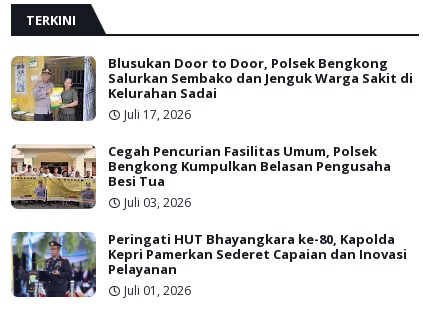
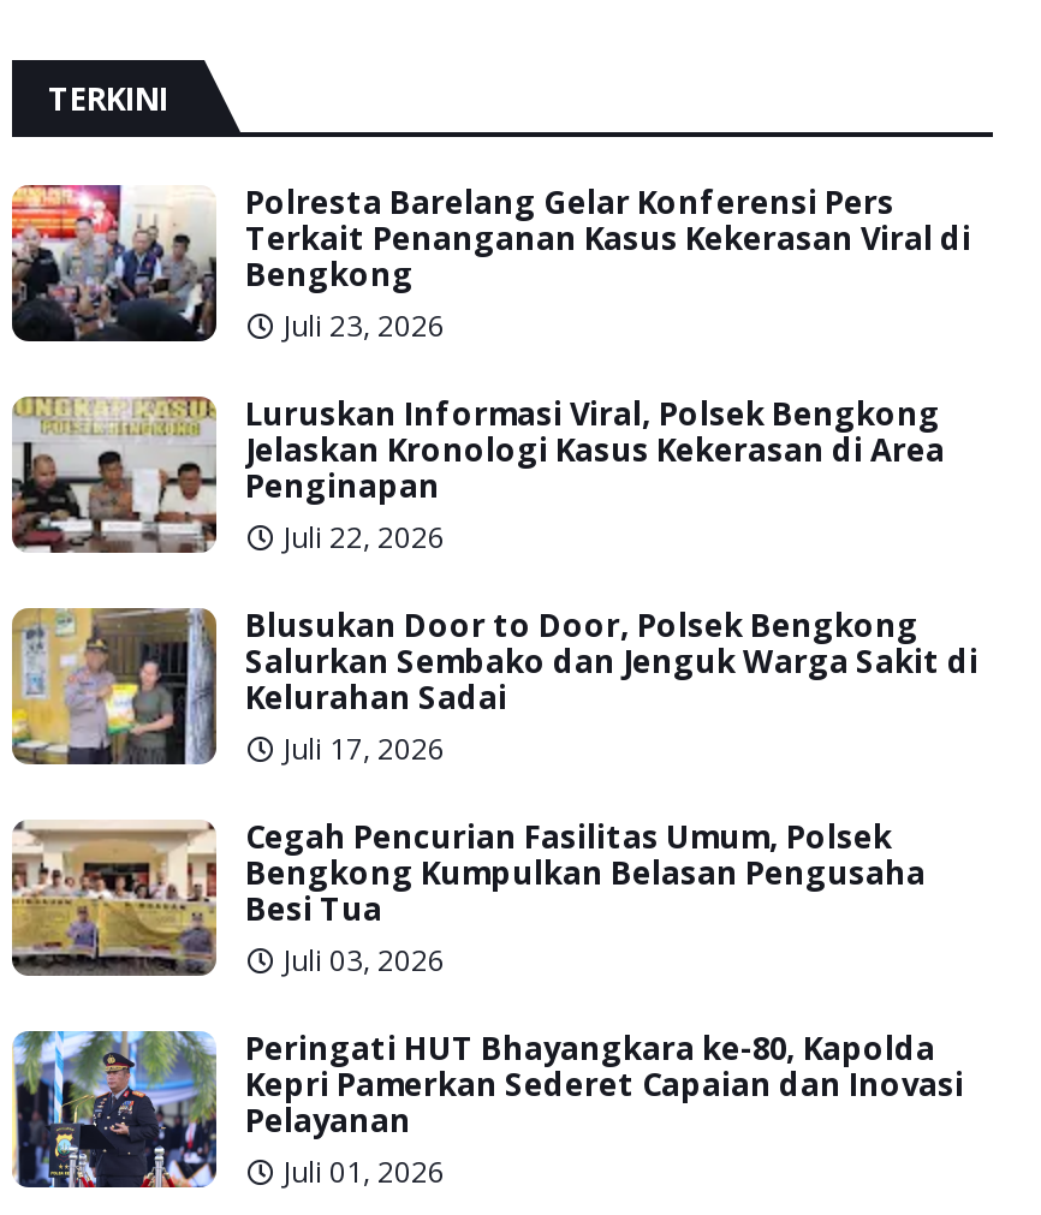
none -> [10,180,971,557] [image] | Polresta Barelang Gelar Konferensi Pers | Terkait Penanganan Kasus Kekerasan Viral di | Bengkong | Juli 23, 2026 | Luruskan Informasi Viral, Polsek Bengkong | Jelaskan Kronologi Kasus Kekerasan di Area | Penginapan | Juli 22, 2026
none -> [12,394,216,553] [image]

